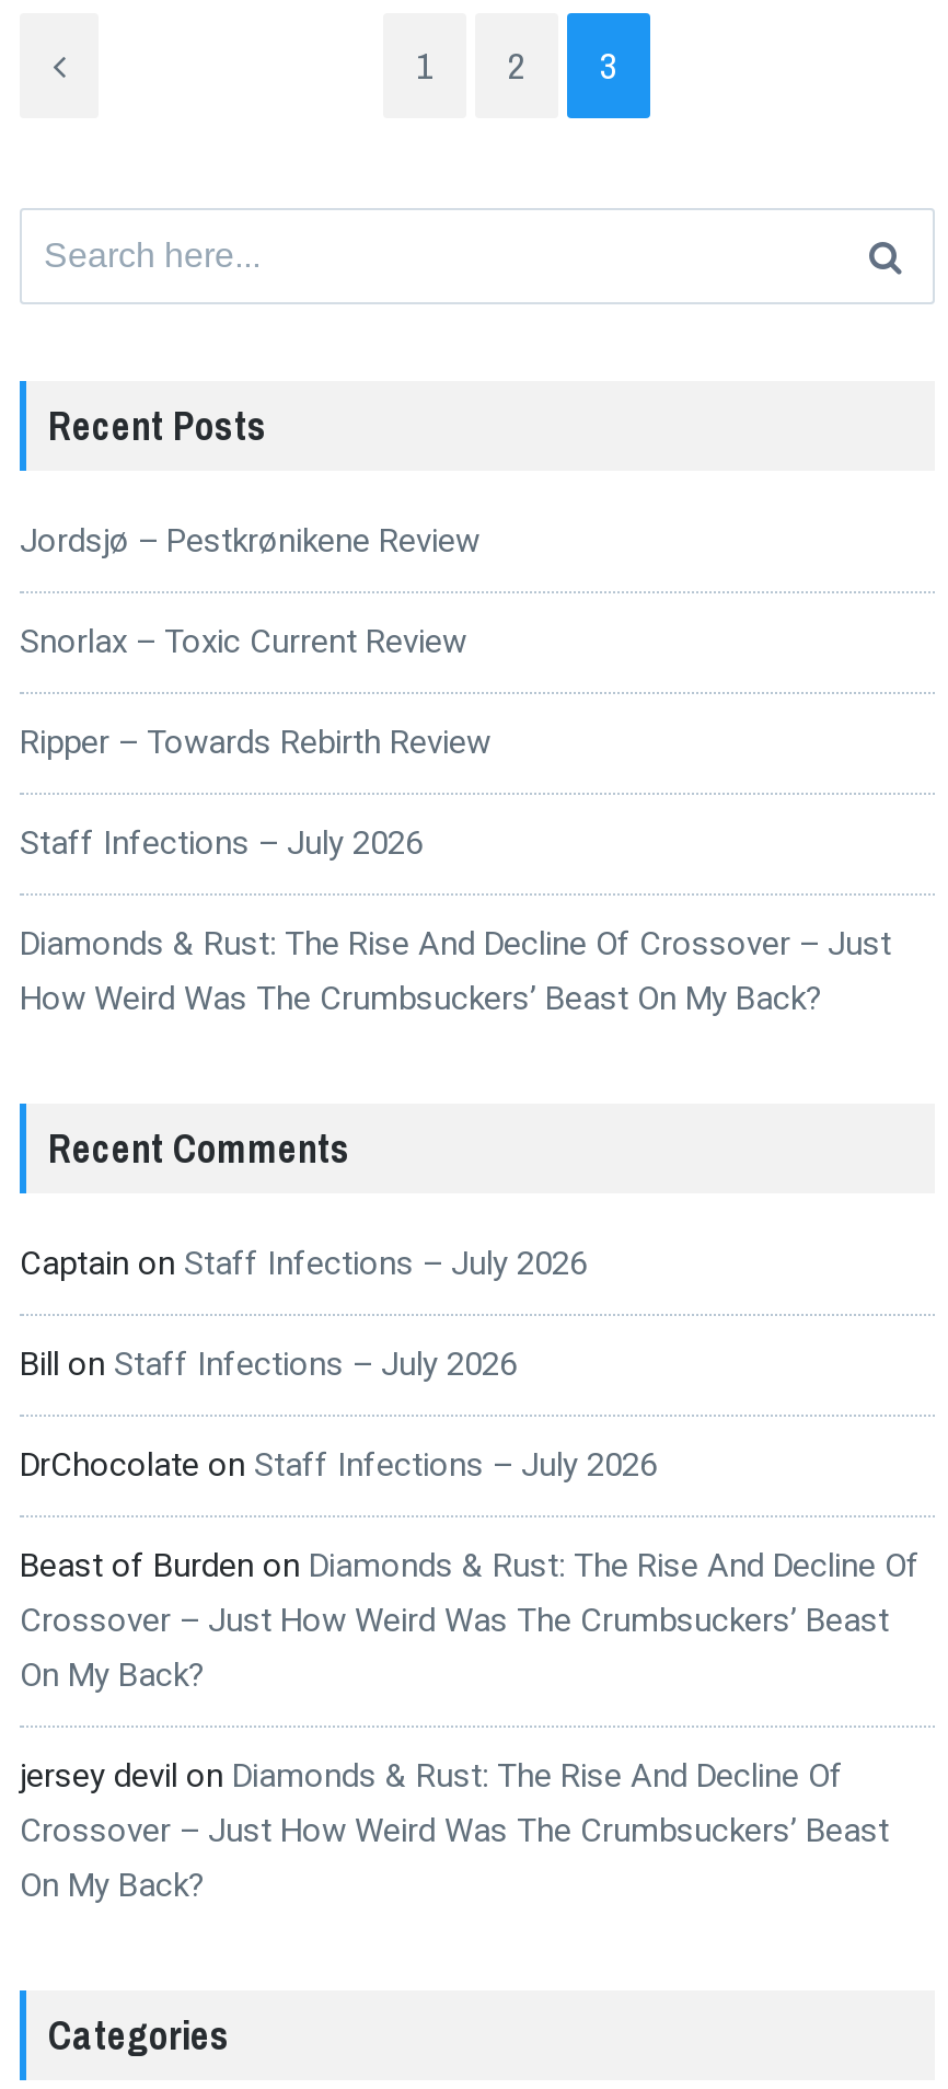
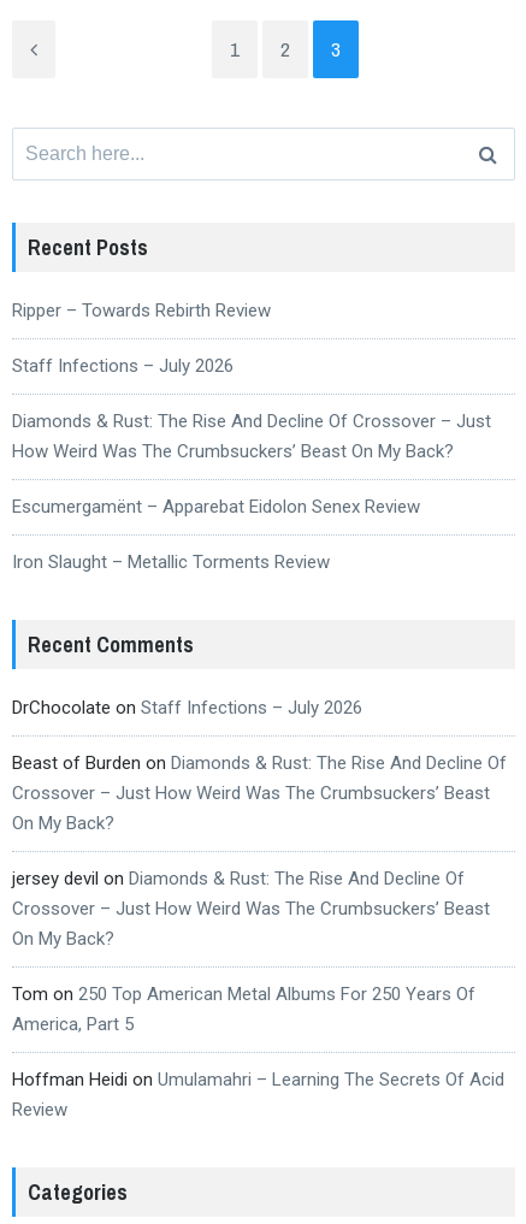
[20,521,479,661] Jordsjø – Pestkrønikene Review | Snorlax – Toxic Current Review -> none
moved [20,723,891,1018] -> [12,300,491,462]: Ripper – Towards Rebirth Review | Staff Infections – July 2026 | Diamonds & Rust: The Rise And Decline Of Crossover – Just | How Weird Was The Crumbsuckers’ Beast On My Back?
none -> [12,496,420,573] Escumergamënt – Apparebat Eidolon Senex Review | Iron Slaught – Metallic Torments Review
[20,1244,587,1384] Captain on Staff Infections – July 2026 | Bill on Staff Infections – July 2026 -> none
moved [20,1445,920,1905] -> [12,697,507,950]: DrChocolate on Staff Infections – July 2026 | Beast of Burden on Diamonds & Rust: The Rise And Decline Of | Crossover – Just How Weird Was The Crumbsuckers’ Beast | On My Back? | jersey devil on Diamonds & Rust: The Rise And Decline Of | Crossover – Just How Weird Was The Crumbsuckers’ Beast | On My Back?
none -> [12,983,504,1120] Tom on 250 Top American Metal Albums For 250 Years Of | America, Part 5 | Hoffman Heidi on Umulamahri – Learning The Secrets Of Acid | Review

